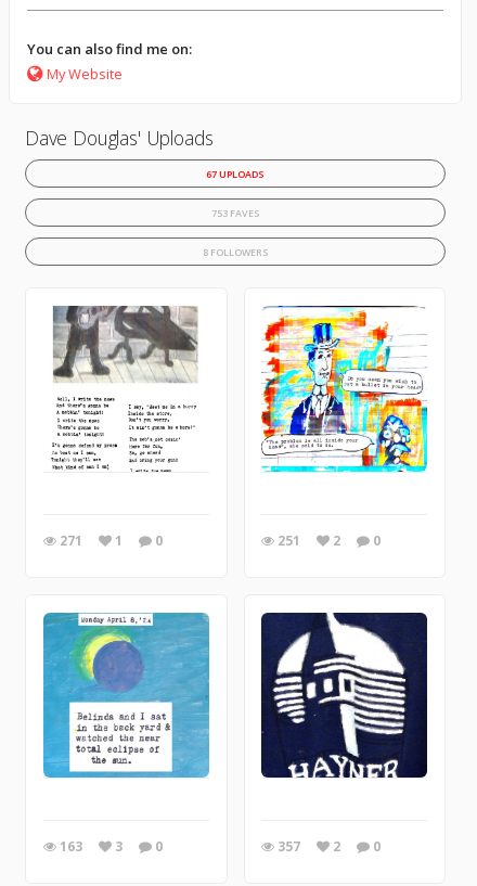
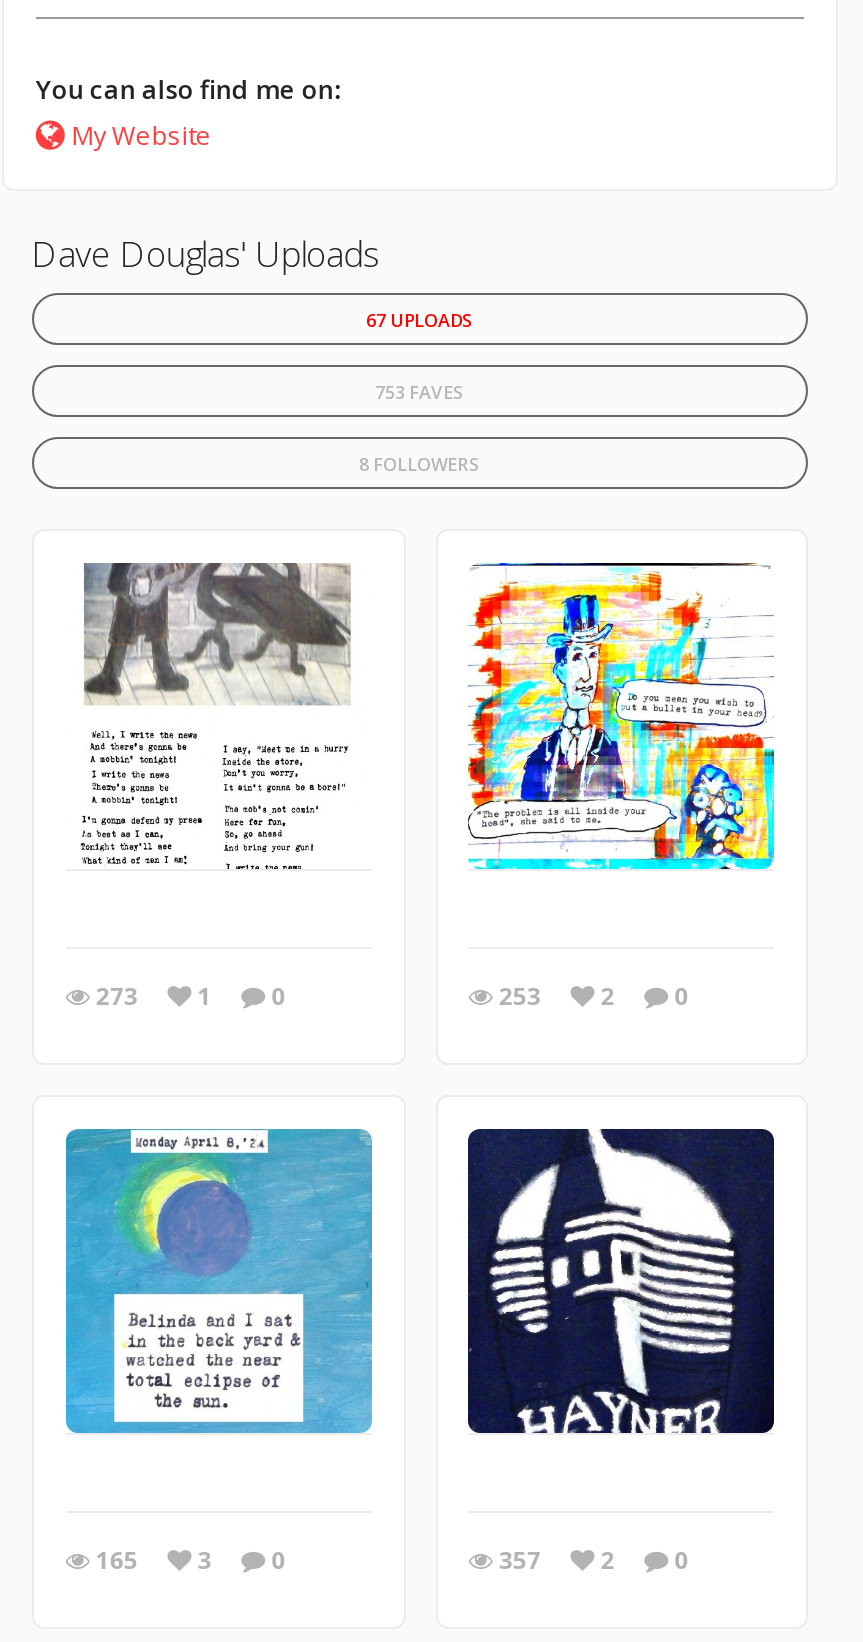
[56,531,162,550] 271 1 0 -> [90,979,285,1013] 273 1 0
[275,531,381,550] 251 2 0 -> [493,979,688,1013] 253 2 0
[56,837,162,856] 163 3 0 -> [90,1543,285,1577] 165 3 0

